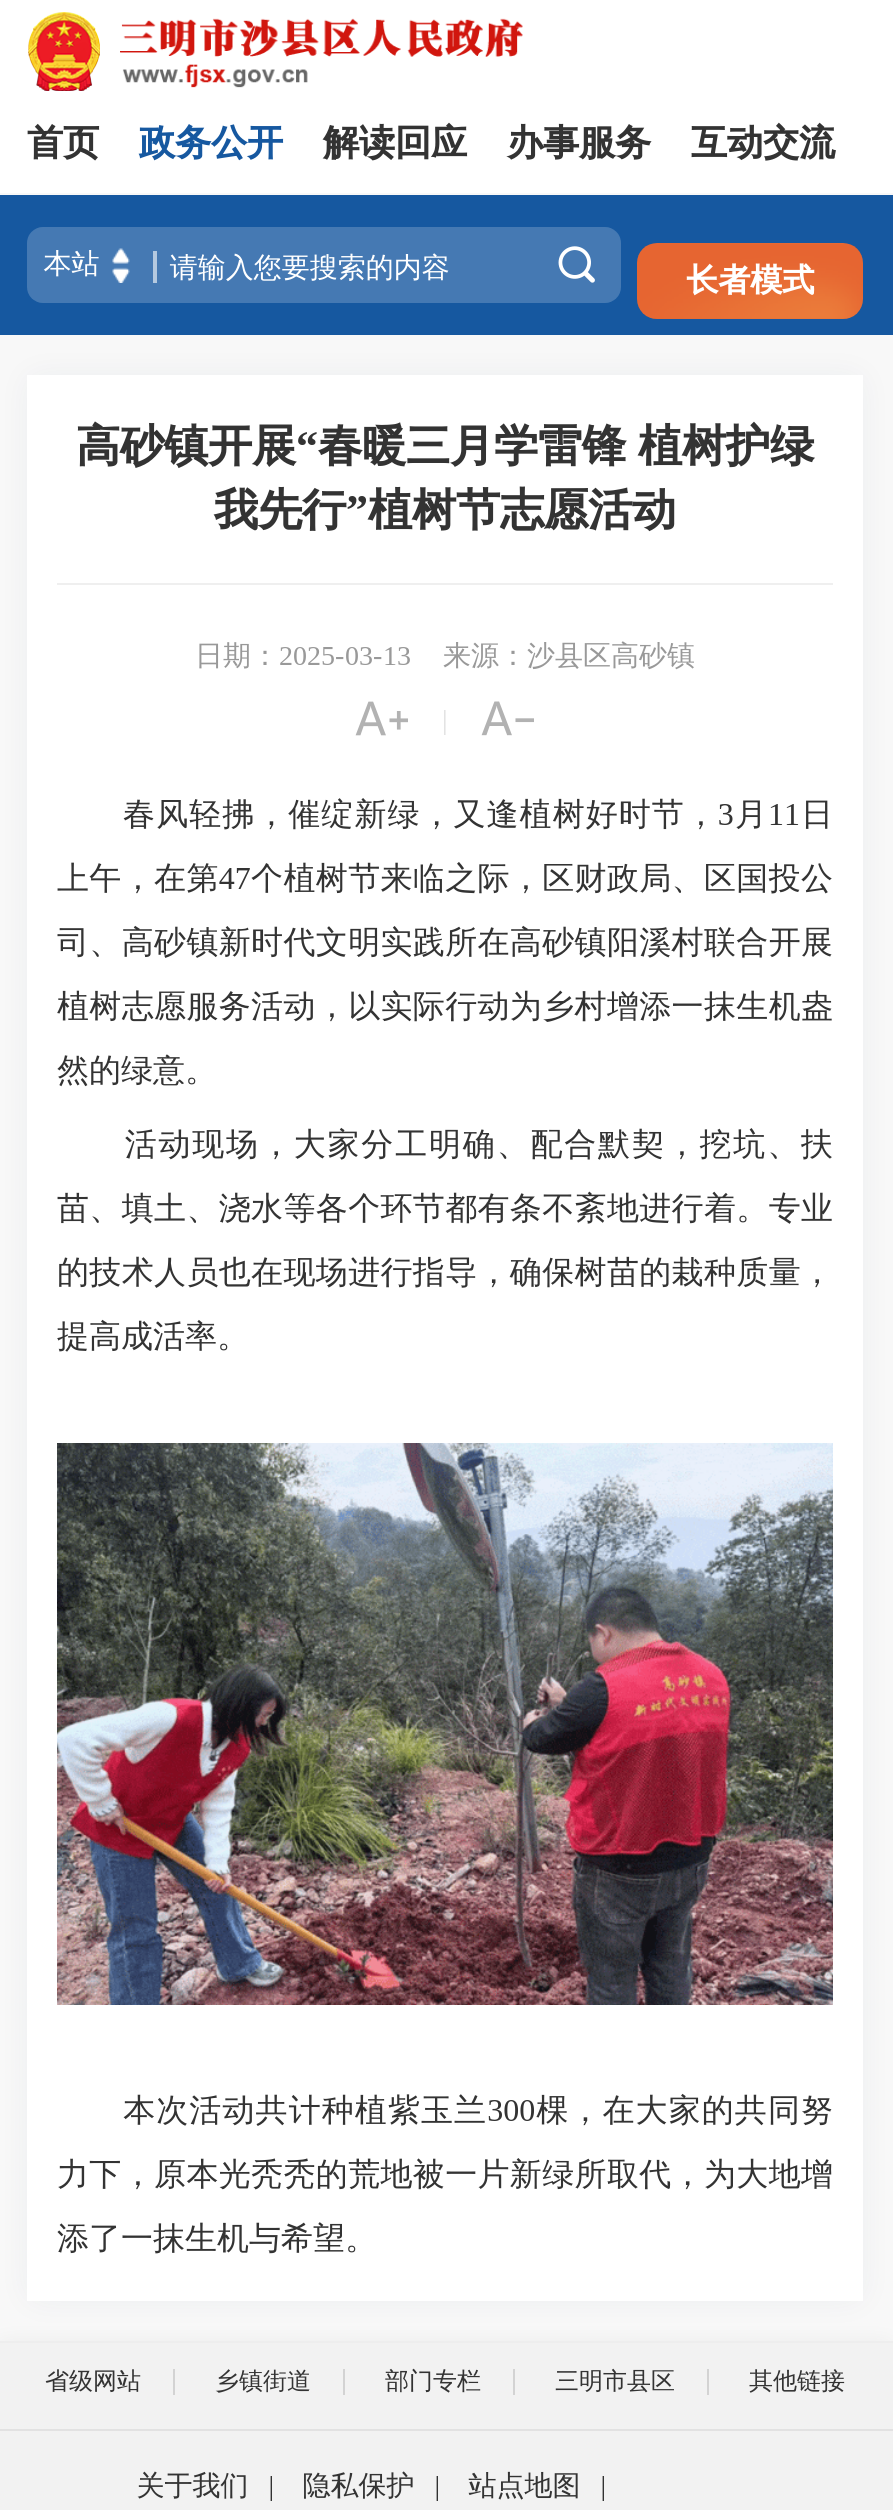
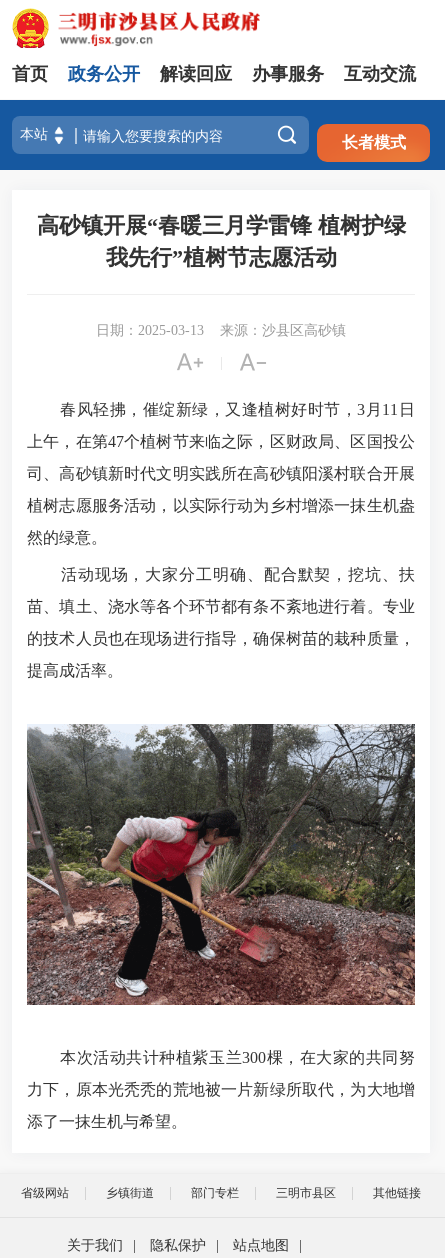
[55,1441,835,2007] [image] -> [26,723,416,1006] [image]

